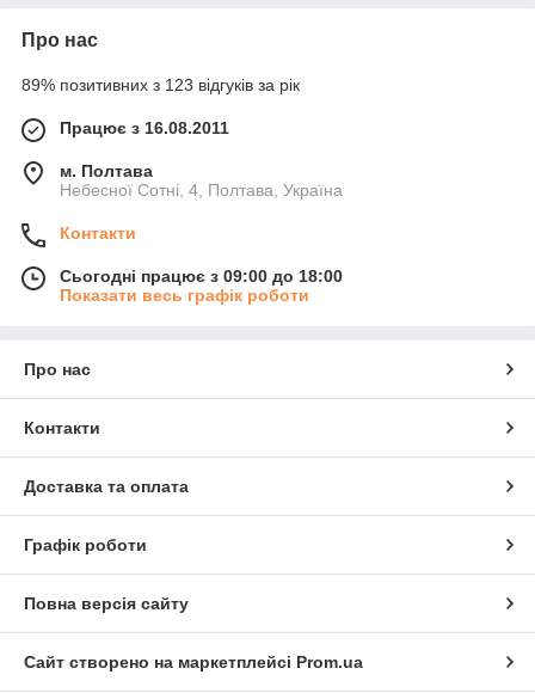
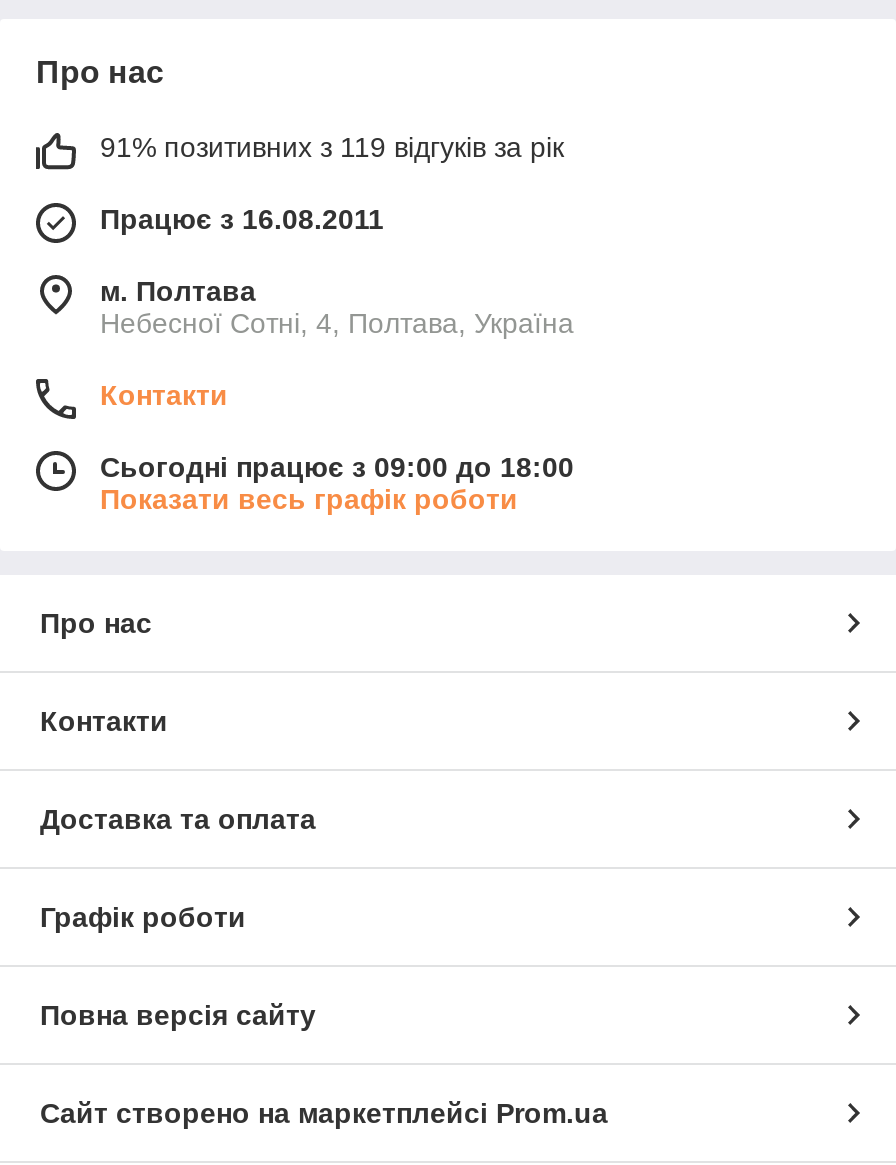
[21,75,300,94] 89% позитивних з 123 відгуків за рік -> [100,131,564,163] 91% позитивних з 119 відгуків за рік

